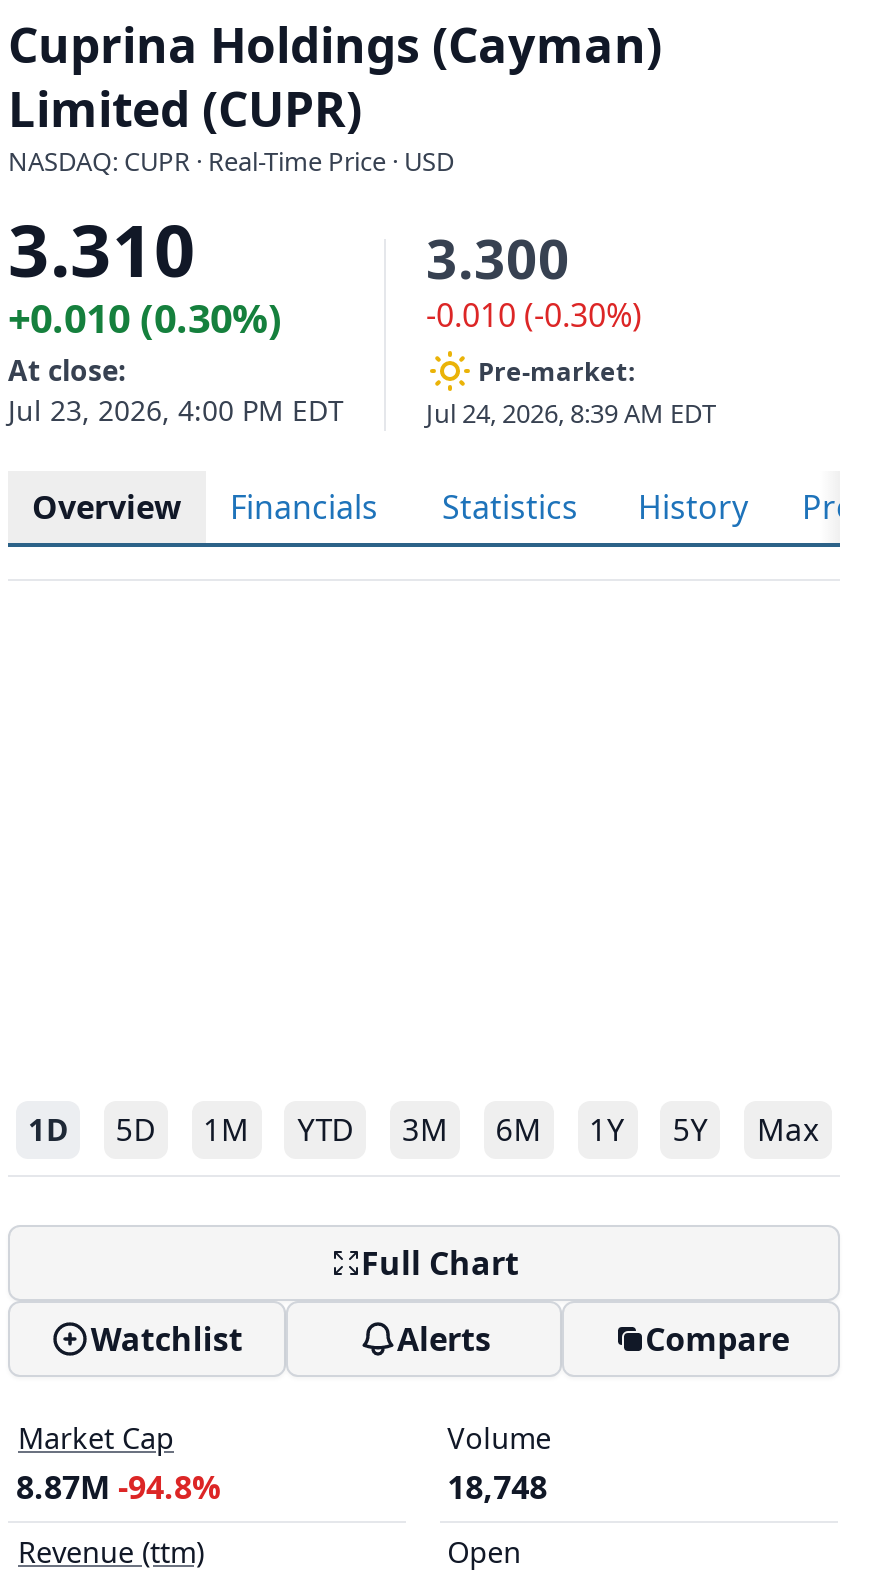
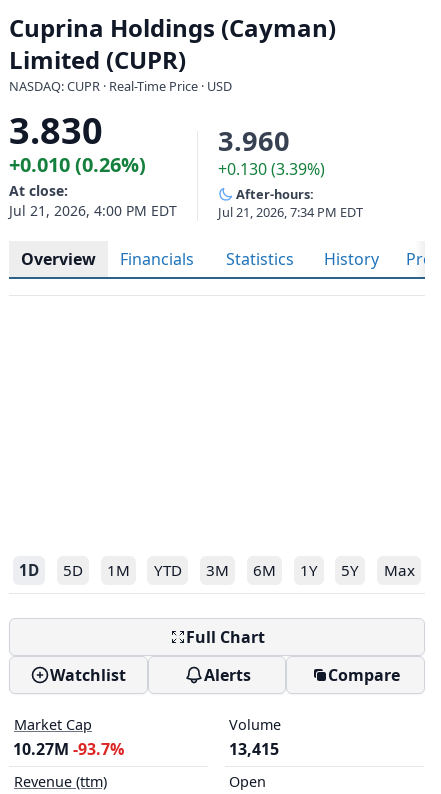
[8,201,196,299] 3.310 -> [9,106,103,155] 3.830
[426,221,716,431] 3.300 | -0.010 (-0.30%) | Pre-market: | Jul 24, 2026, 8:39 AM EDT -> [218,122,363,221] 3.960 | +0.130 (3.39%) | After-hours: | Jul 21, 2026, 7:34 PM EDT
[8,291,282,345] +0.010 (0.30%) -> [9,151,146,178] +0.010 (0.26%)
[8,391,344,429] Jul 23, 2026, 4:00 PM EDT -> [9,201,177,220] Jul 21, 2026, 4:00 PM EDT
[16,1465,220,1509] 8.87M -94.8% -> [13,738,124,760] 10.27M -93.7%
[447,1465,547,1509] 18,748 -> [229,738,279,760] 13,415

